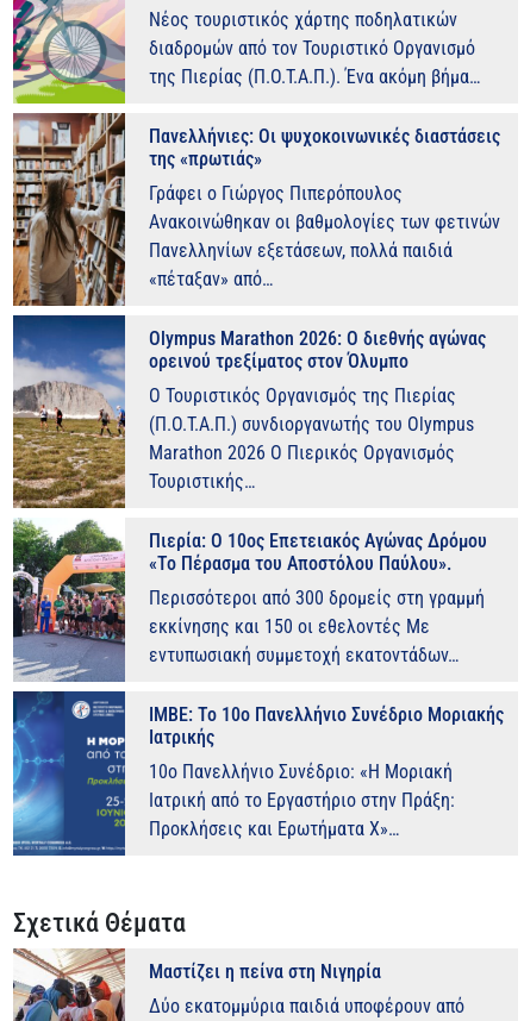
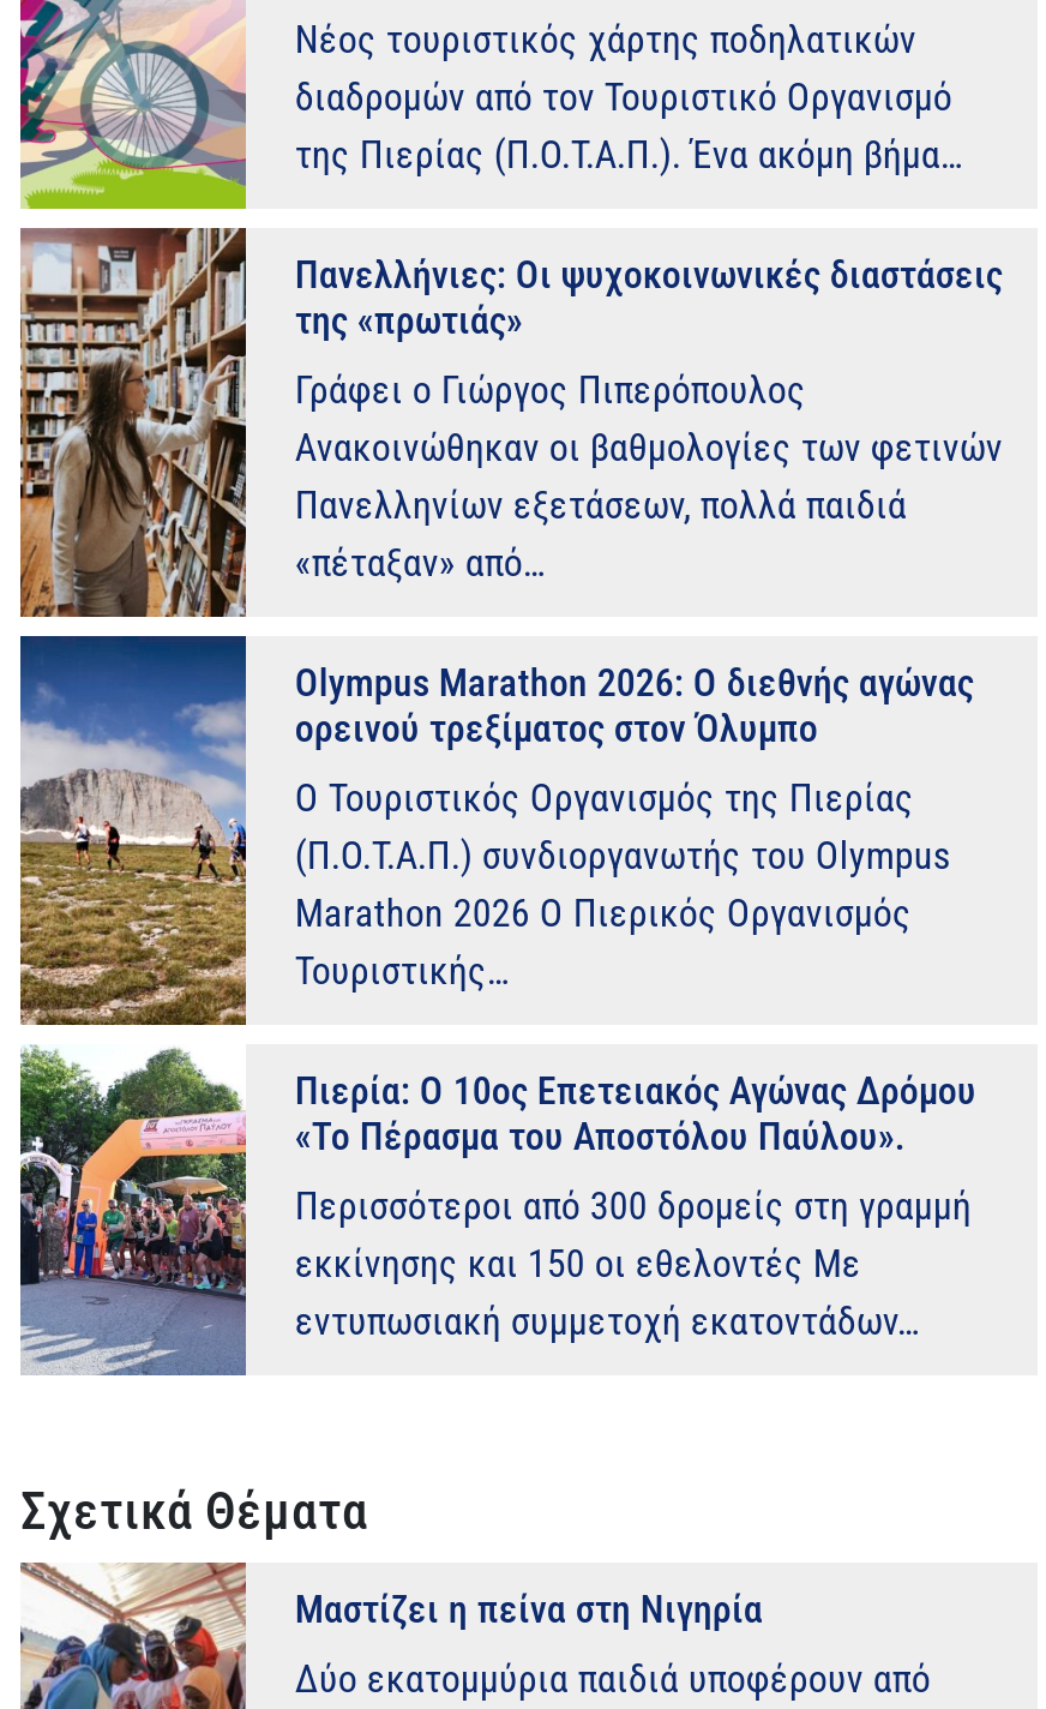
[12,690,504,857] [image] | ΙΜΒΕ: Το 10ο Πανελλήνιο Συνέδριο Μοριακής | Ιατρικής | 10ο Πανελλήνιο Συνέδριο: «Η Μοριακή | Ιατρική από το Εργαστήριο στην Πράξη: | Προκλήσεις και Ερωτήματα Χ»… -> none

